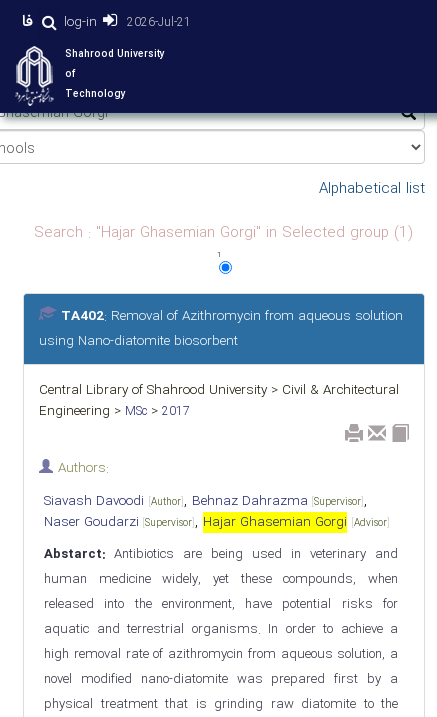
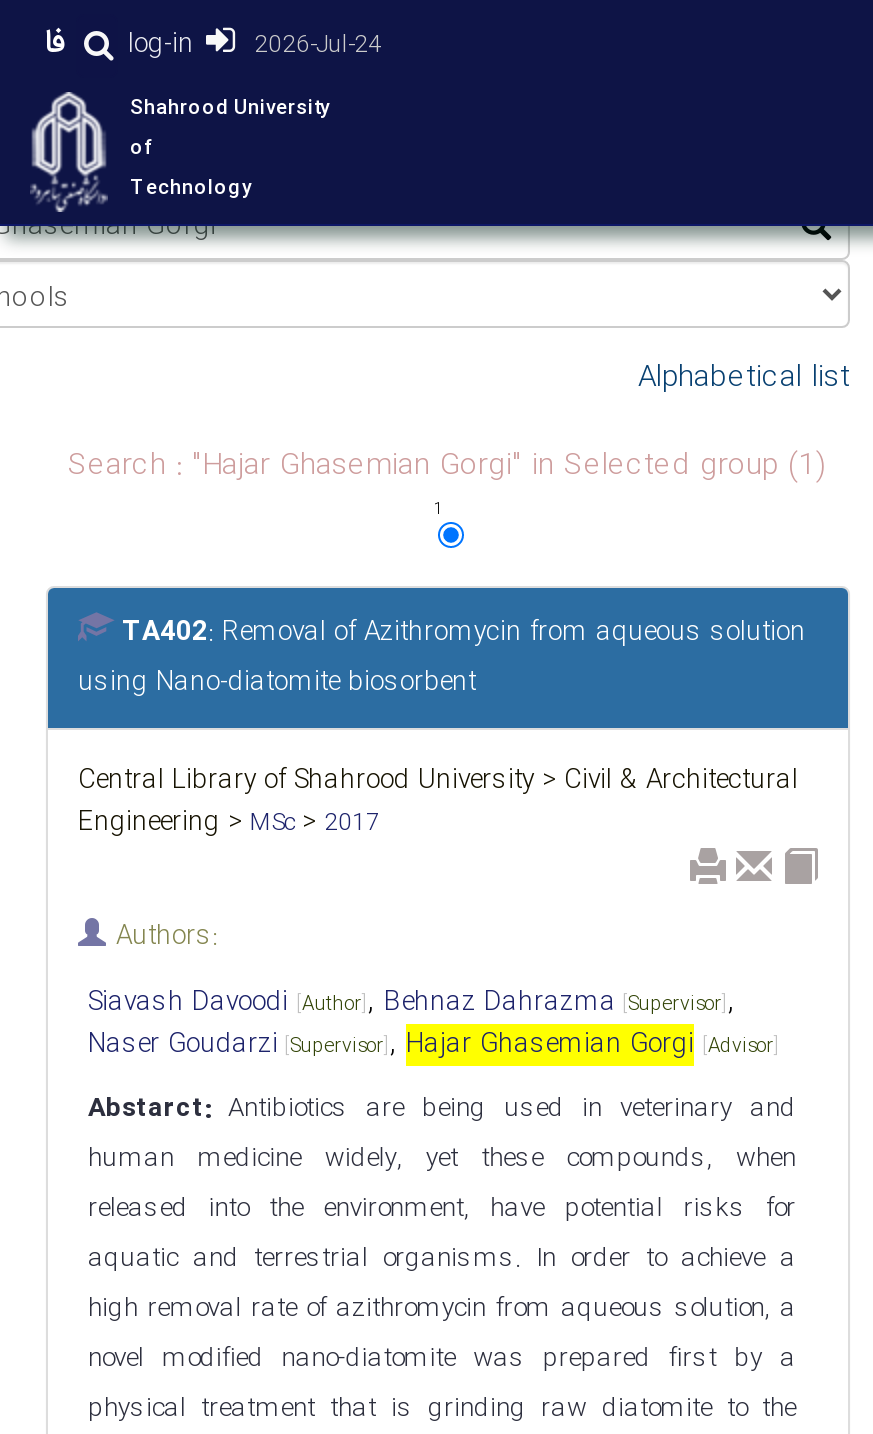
[127,13,191,32] 2026-Jul-21 -> [254,26,382,64] 2026-Jul-24

